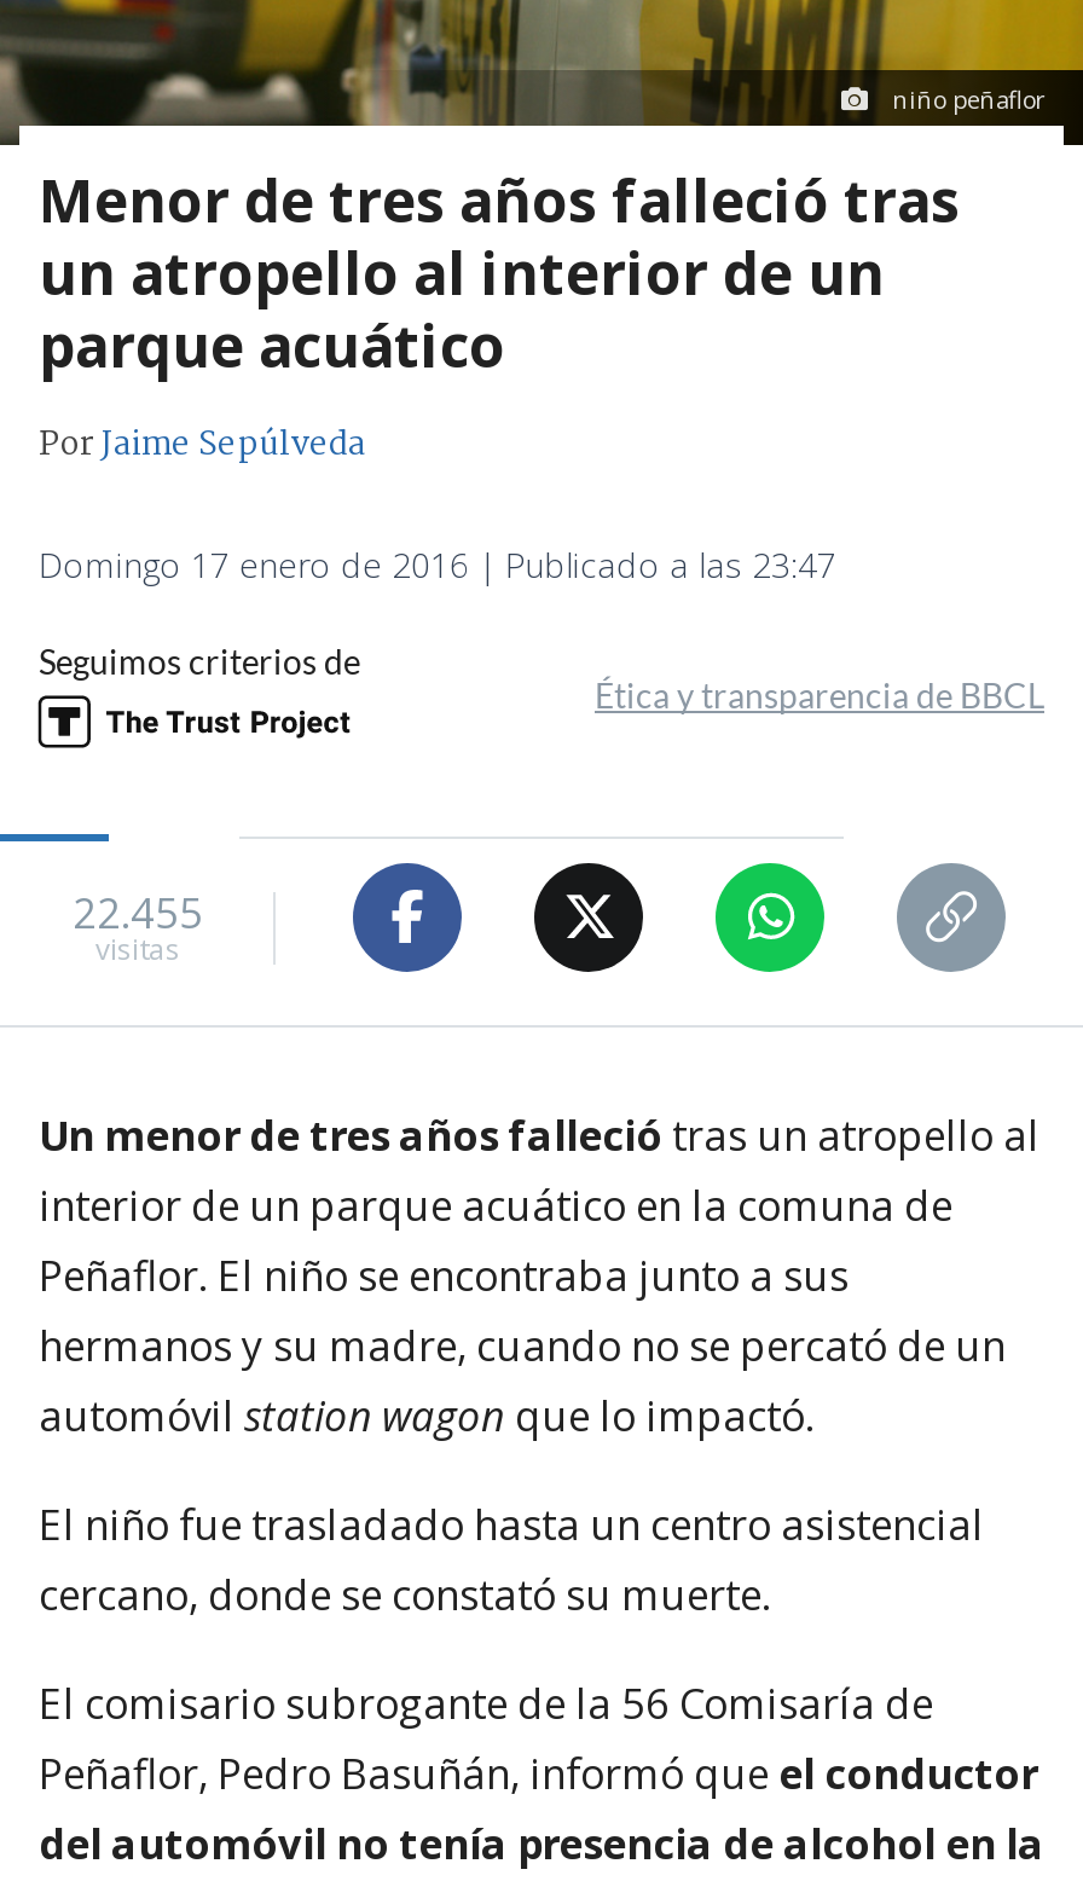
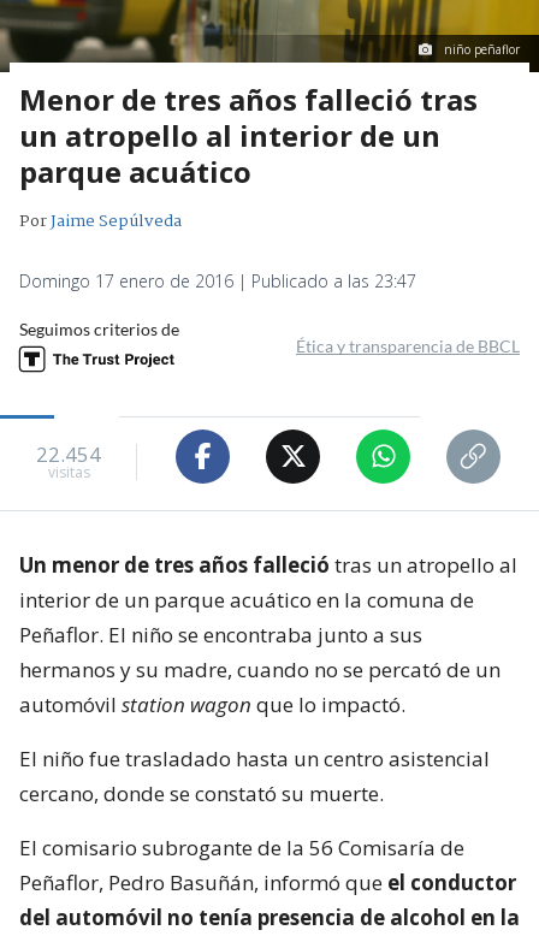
[73,886,203,941] 22.455 -> [36,441,101,468] 22.454

